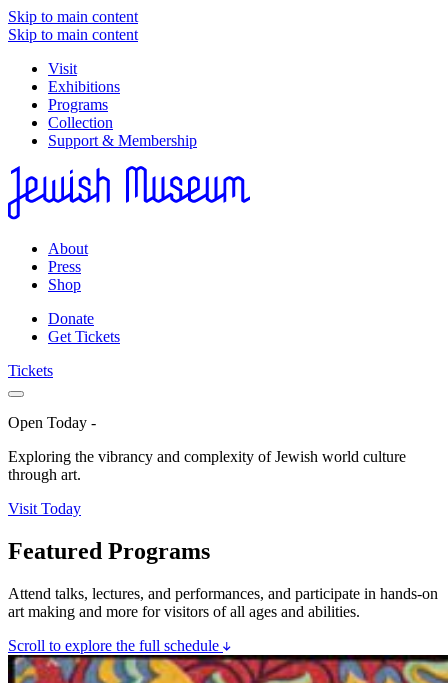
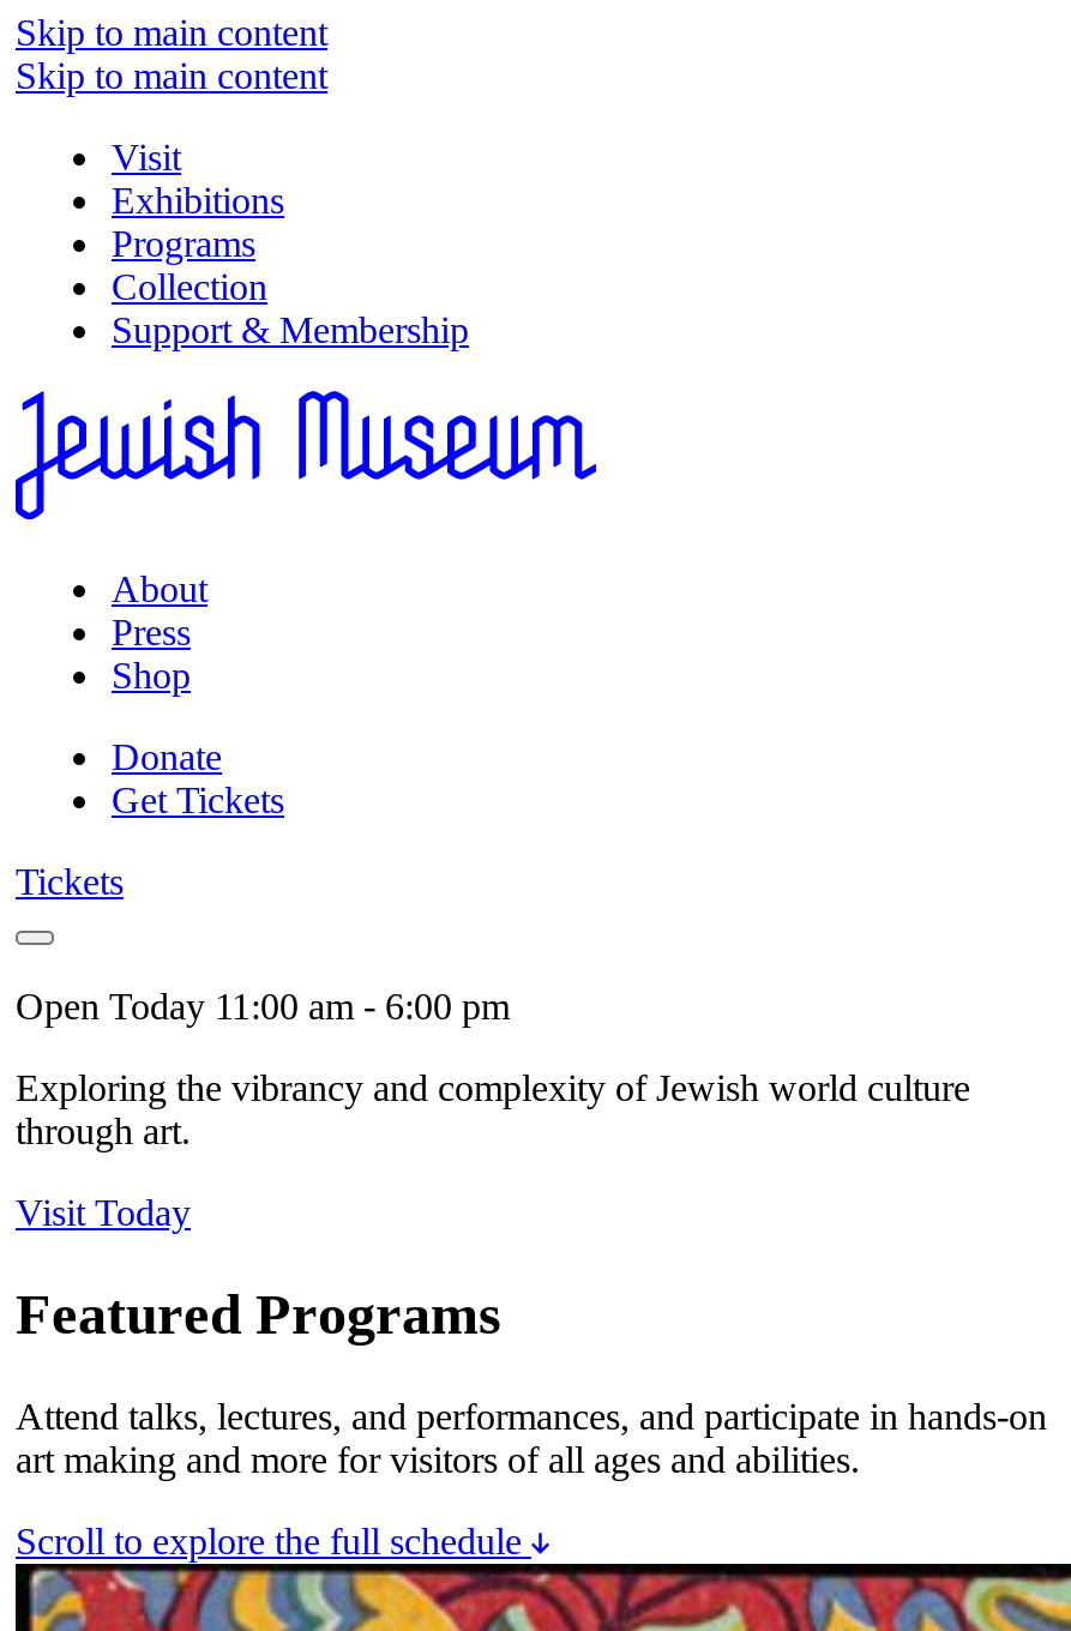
[8,414,96,431] Open Today - -> [16,986,510,1027] Open Today 11:00 am - 6:00 pm

